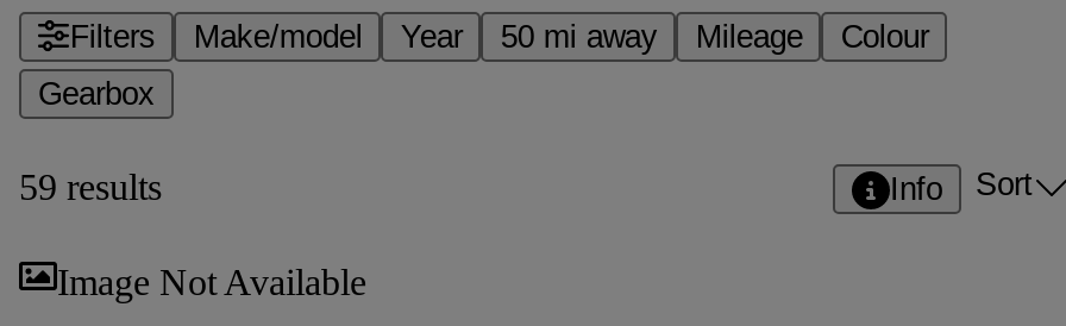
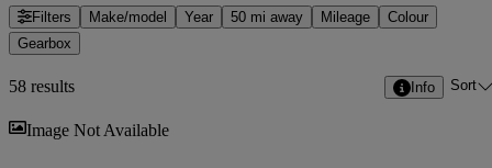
[19,167,162,207] 59 results -> [9,77,75,96] 58 results

